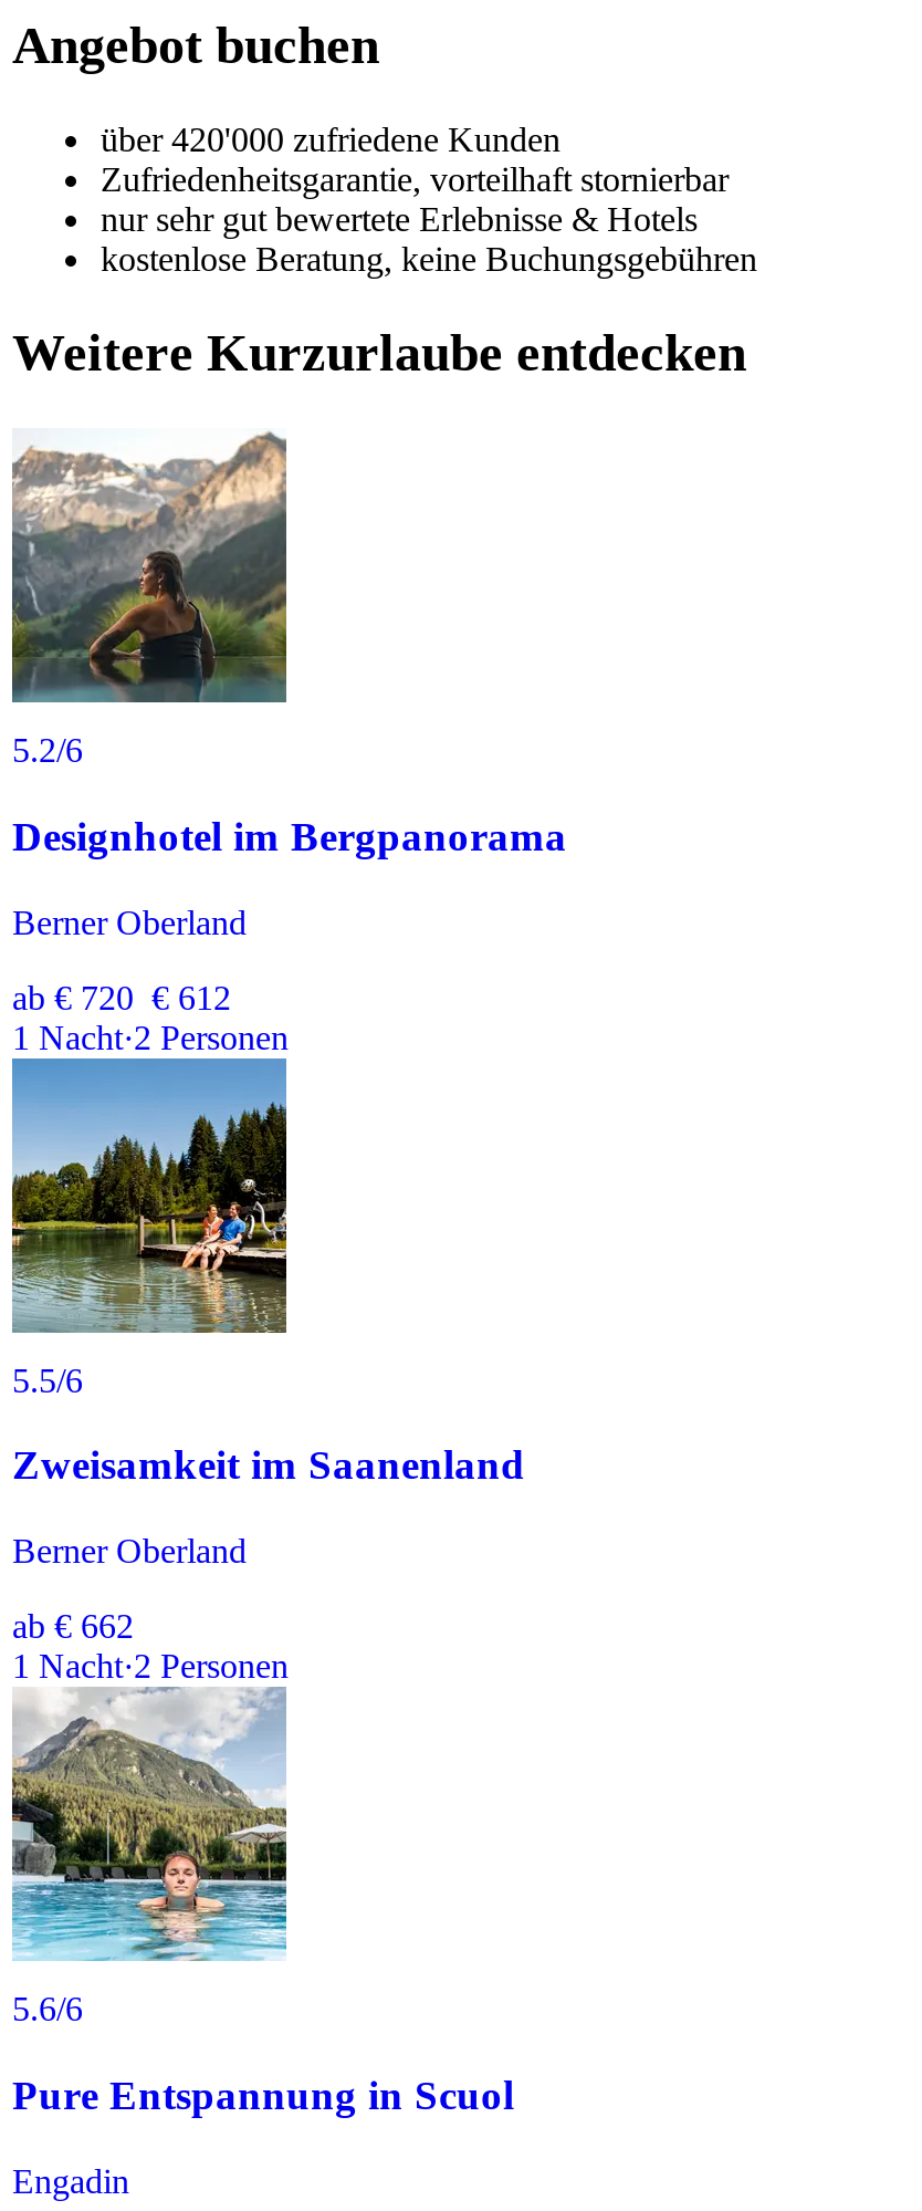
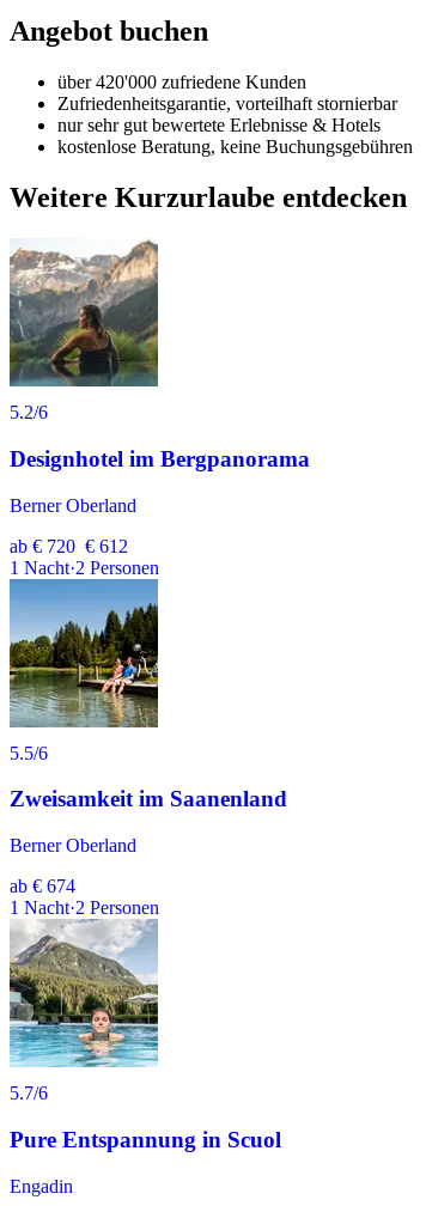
[12,1607,134,1645] ab € 662 -> [10,876,75,896] ab € 674
[12,1990,83,2028] 5.6/6 -> [10,1083,48,1103] 5.7/6

